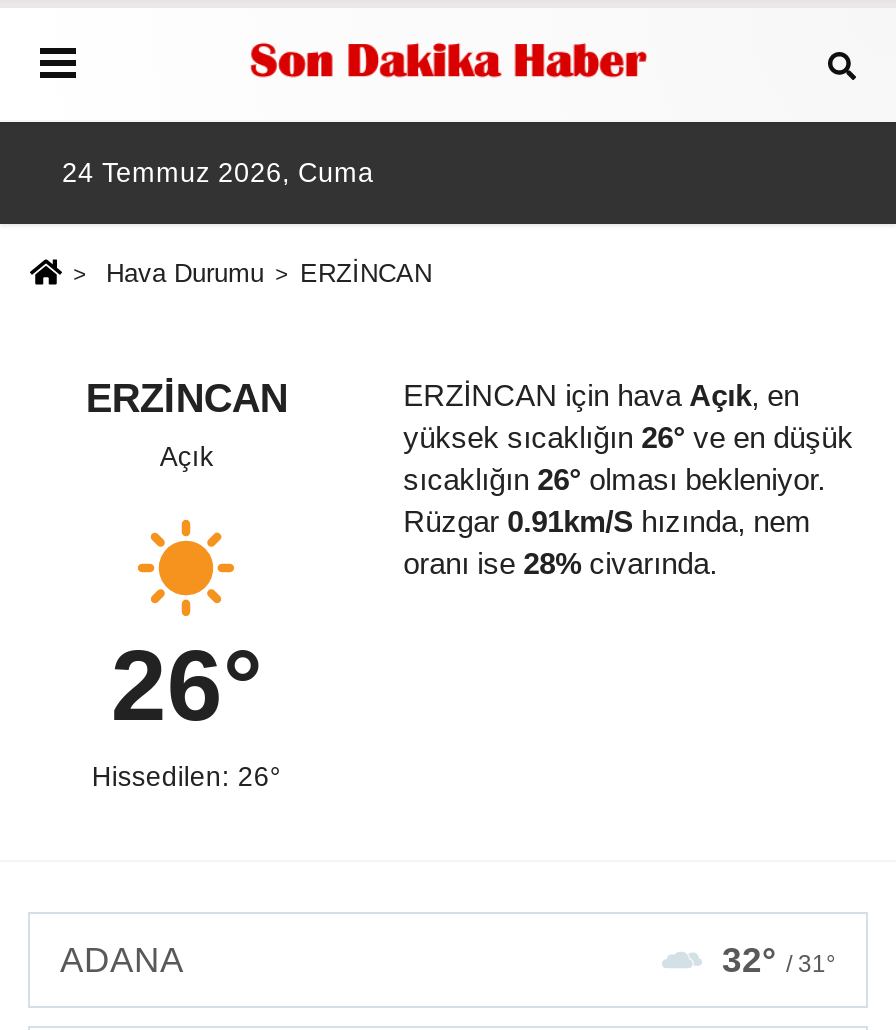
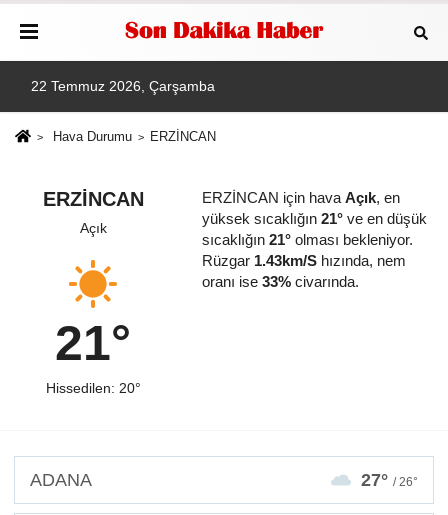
[62,158,374,188] 24 Temmuz 2026, Cuma -> [31,79,215,94] 22 Temmuz 2026, Çarşamba
[403,421,853,455] yüksek sıcaklığın 26° ve en düşük -> [202,210,427,227] yüksek sıcaklığın 21° ve en düşük
[403,463,825,497] sıcaklığın 26° olması bekleniyor. -> [202,231,413,248] sıcaklığın 21° olması bekleniyor.
[403,505,811,539] Rüzgar 0.91km/S hızında, nem -> [202,252,406,269] Rüzgar 1.43km/S hızında, nem
[403,547,717,581] oranı ise 28% civarında. -> [202,273,359,290] oranı ise 33% civarında.
[111,631,263,743] 26° -> [55,315,131,371] 21°
[92,763,282,793] Hissedilen: 26° -> [46,381,141,396] Hissedilen: 20°
[722,940,836,980] 32° / 31° -> [361,470,418,490] 27° / 26°

